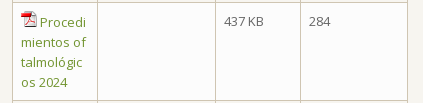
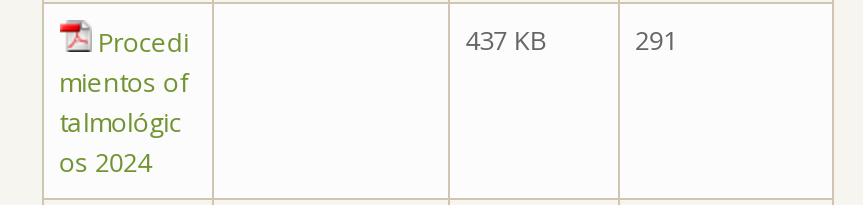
[309,12,330,30] 284 -> [635,22,677,58] 291

